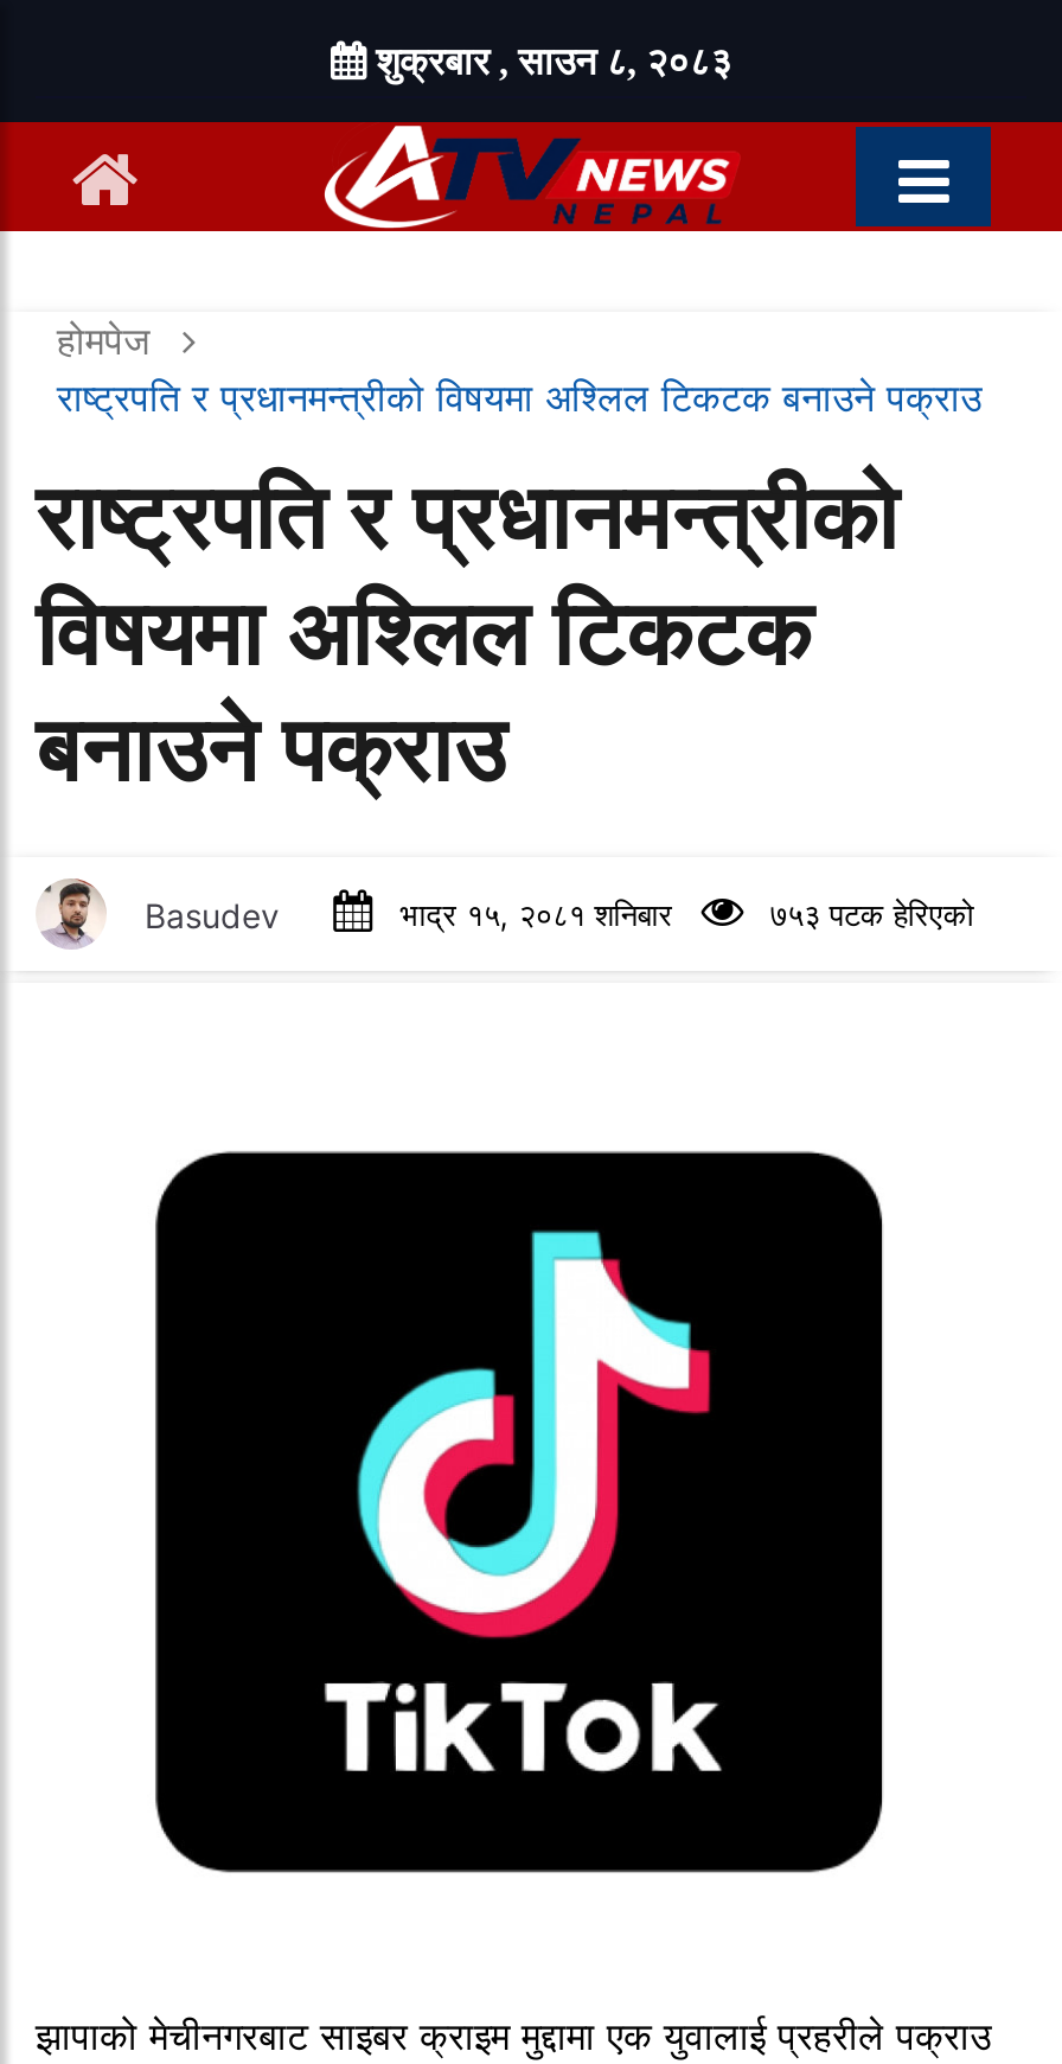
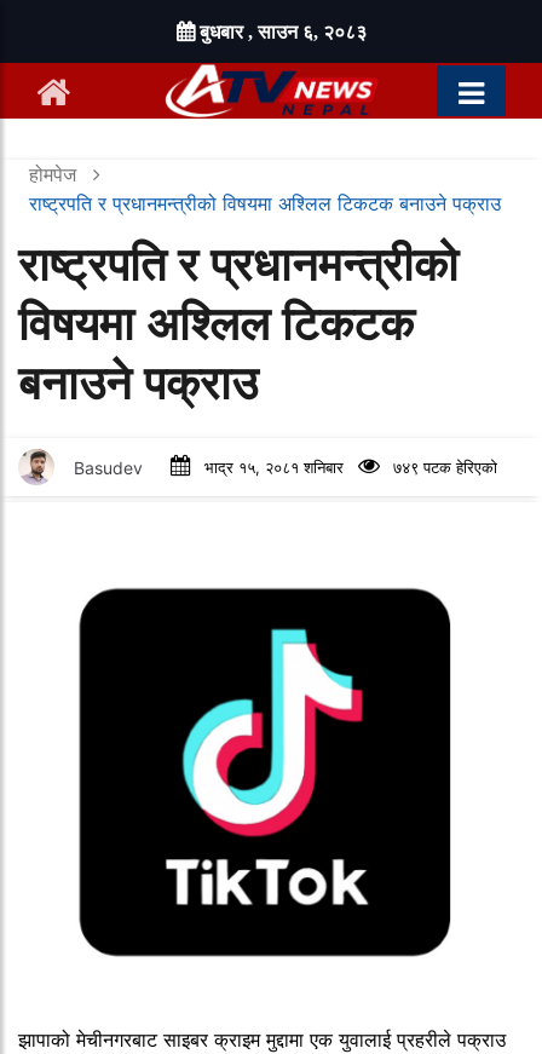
[366,41,731,79] शुक्रबार , साउन ८, २०८३ -> [194,22,366,41] बुधबार , साउन ६, २०८३
[391,896,974,932] भाद्र १५, २०८१ शनिबार ७५३ पटक हेरिएको -> [199,458,497,476] भाद्र १५, २०८१ शनिबार ७४९ पटक हेरिएको

